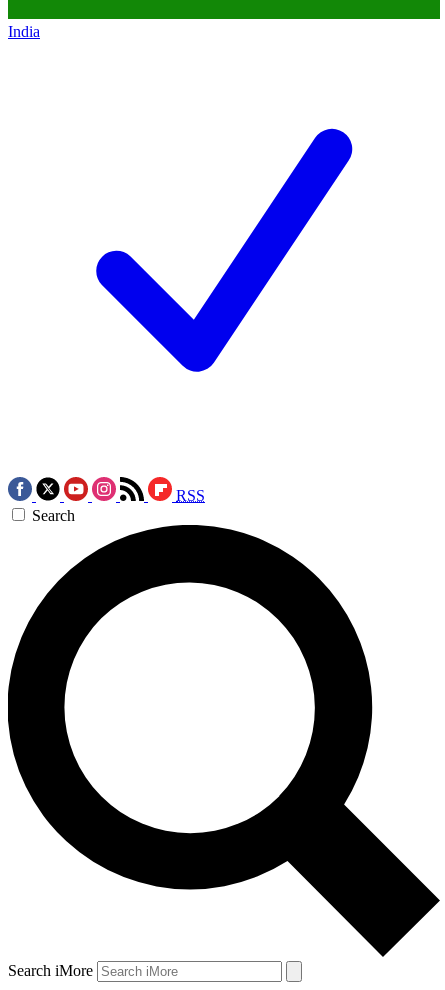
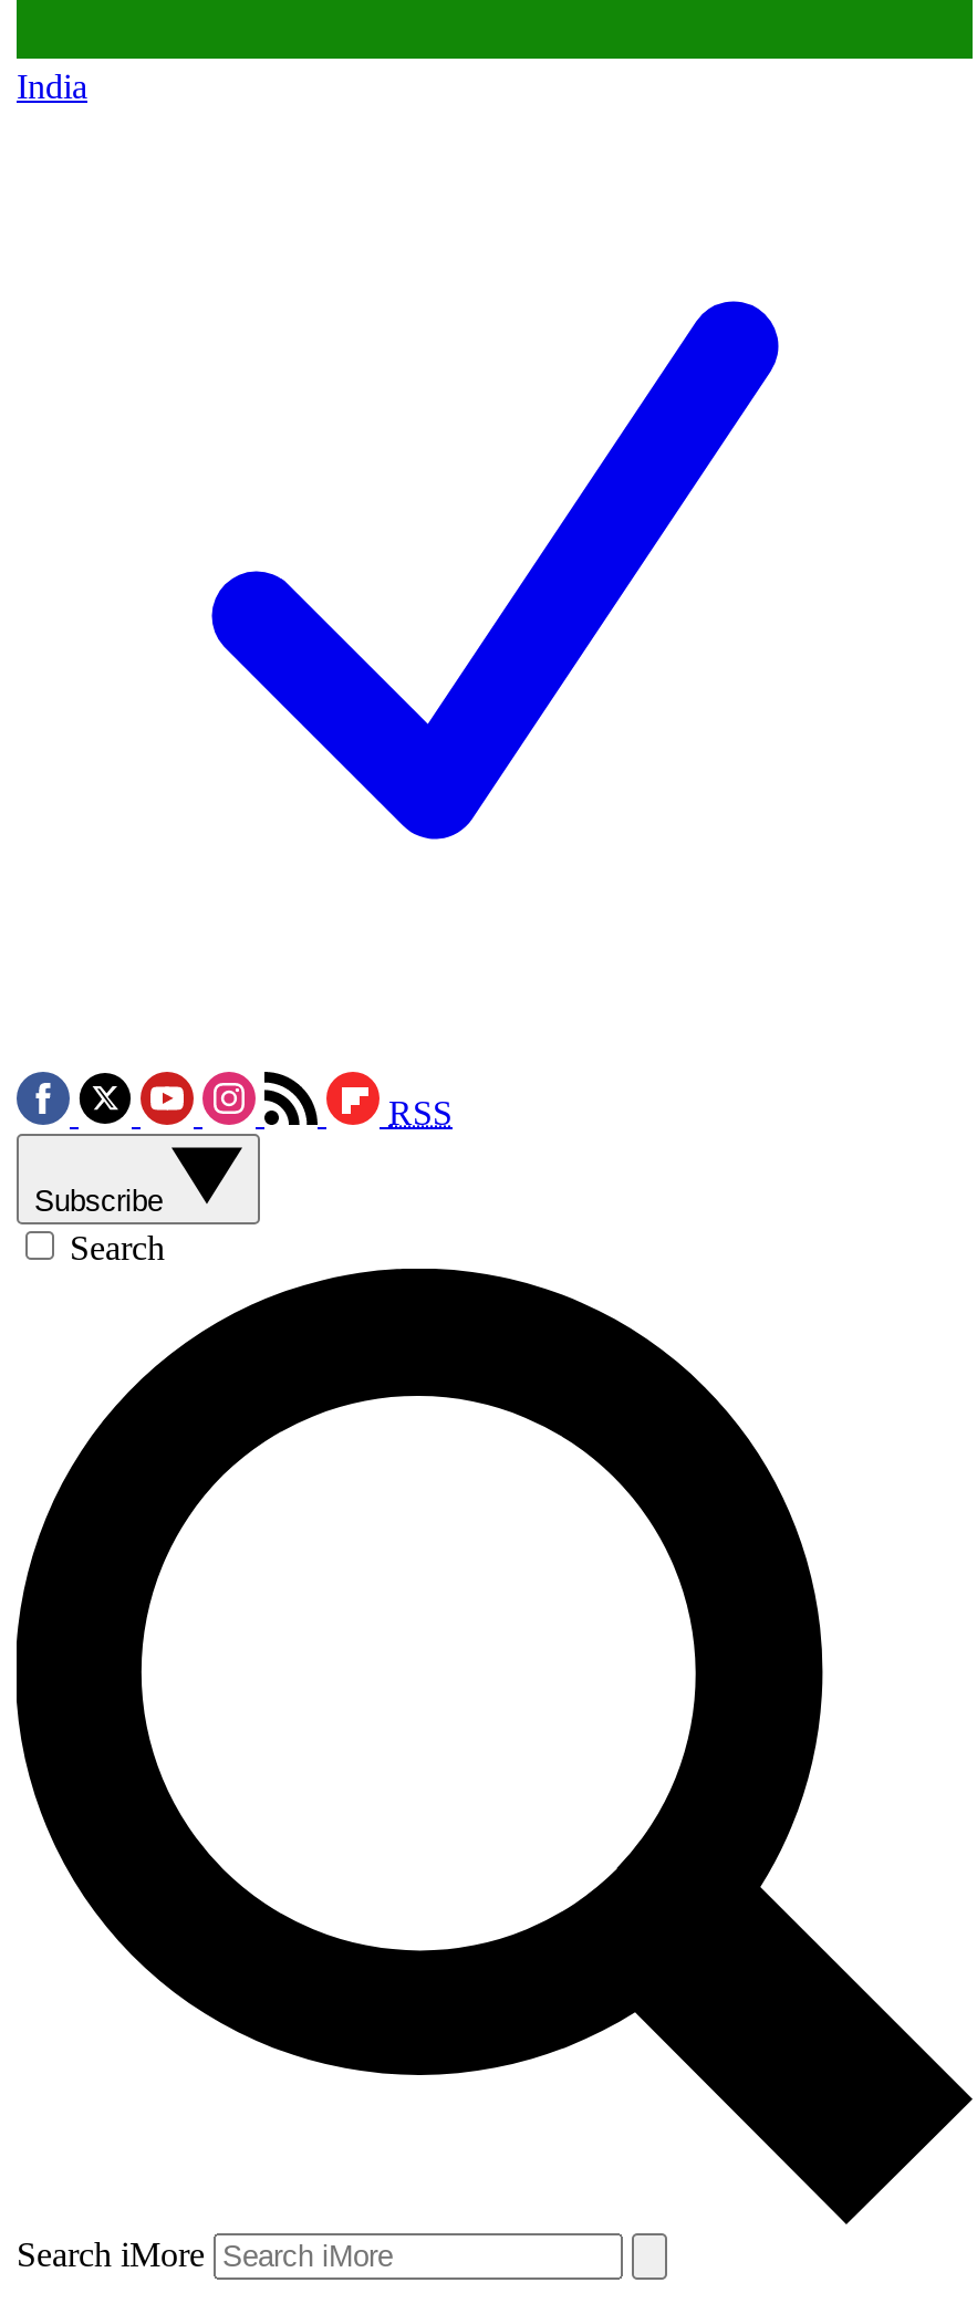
none -> [34,1185,172,1219] Subscribe

